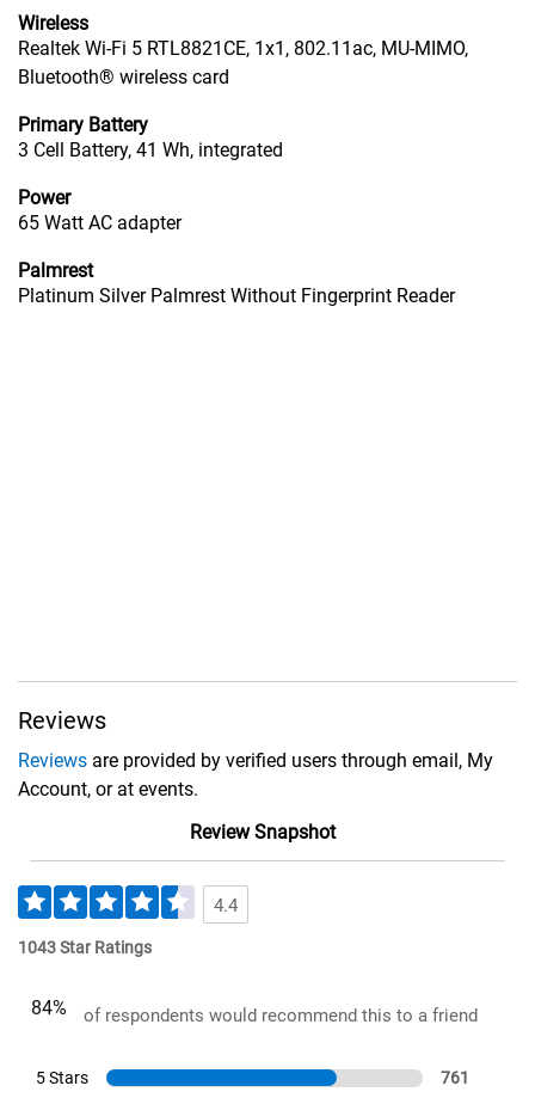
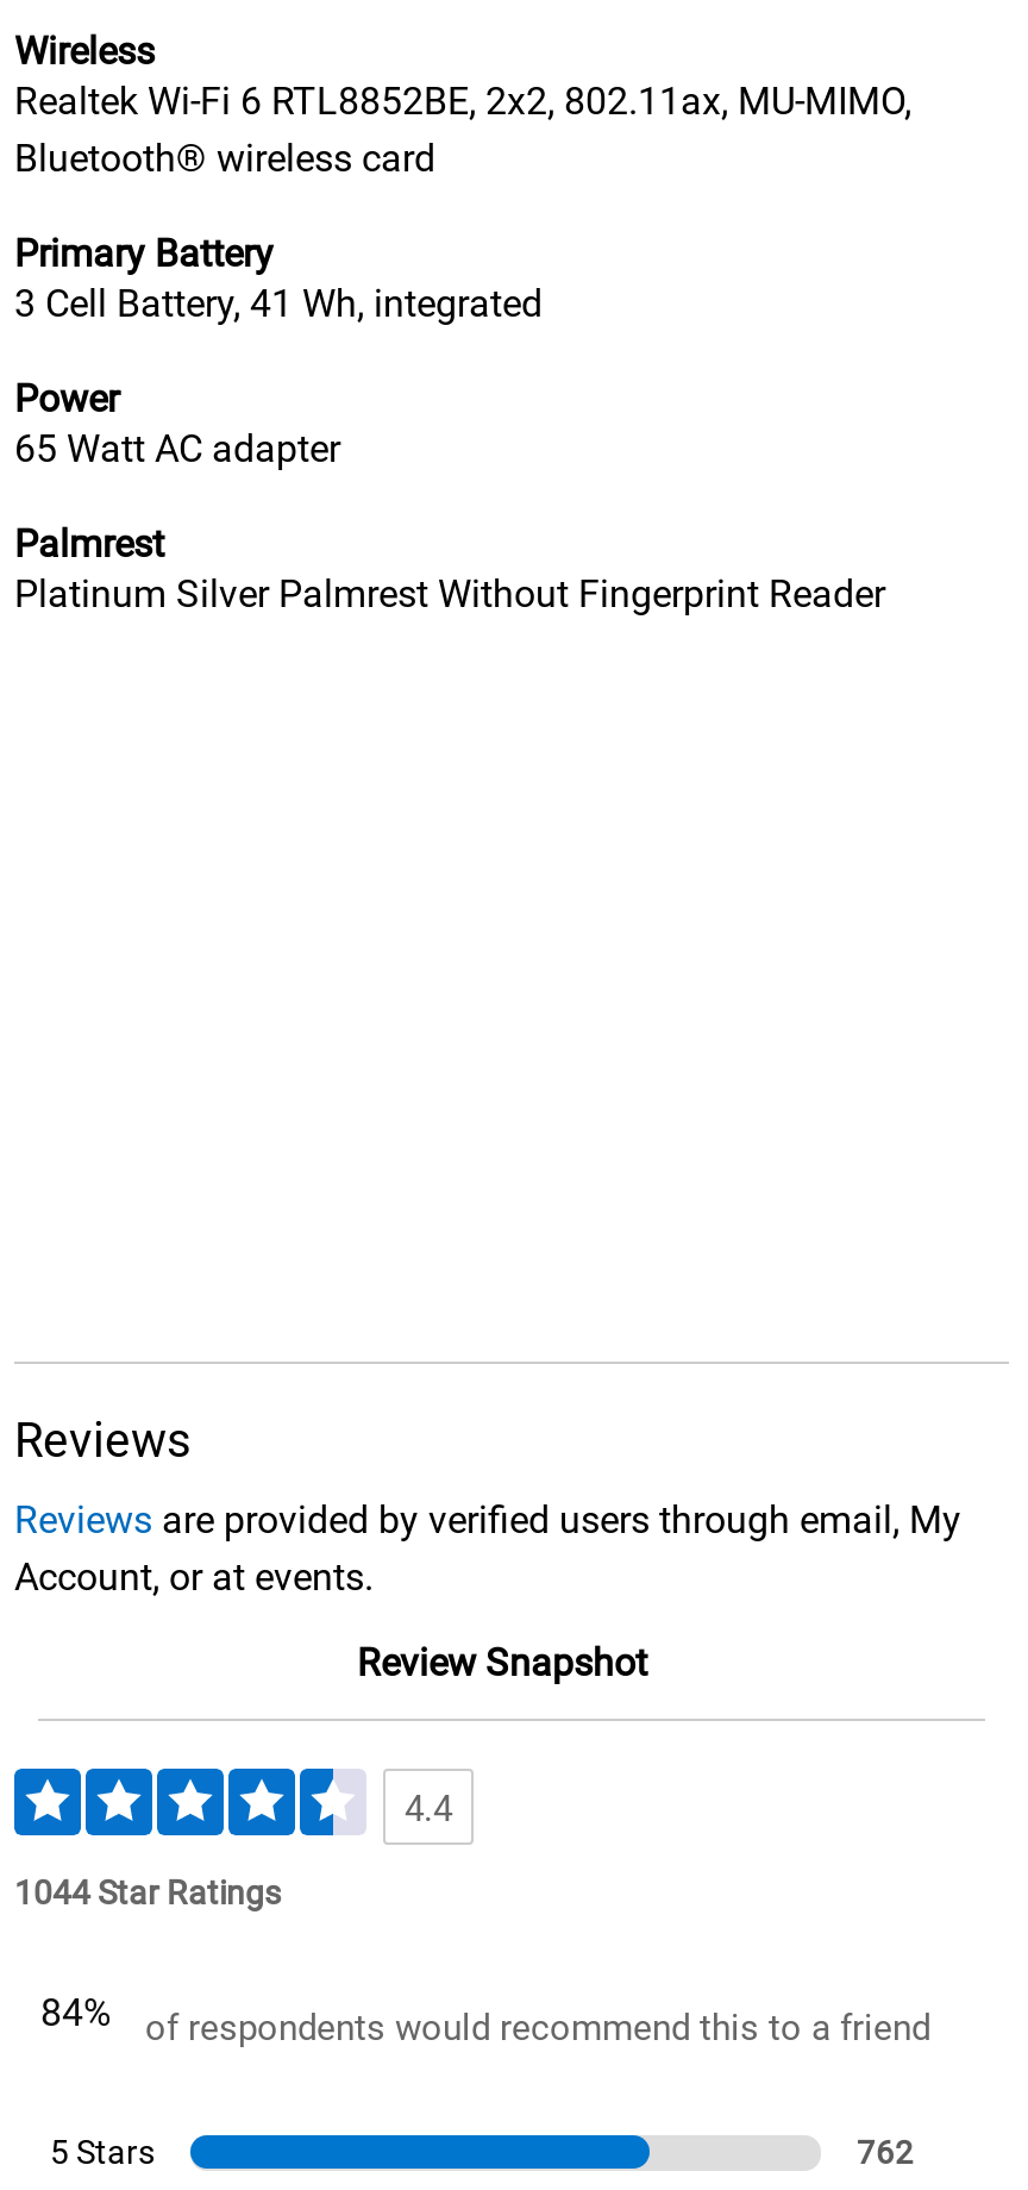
[18,37,468,59] Realtek Wi-Fi 5 RTL8821CE, 1x1, 802.11ac, MU-MIMO, -> [14,78,911,123] Realtek Wi-Fi 6 RTL8852BE, 2x2, 802.11ax, MU-MIMO,
[18,938,152,957] 1043 Star Ratings -> [14,1873,281,1911] 1044 Star Ratings
[441,1068,469,1087] 761 -> [857,2132,914,2170] 762

